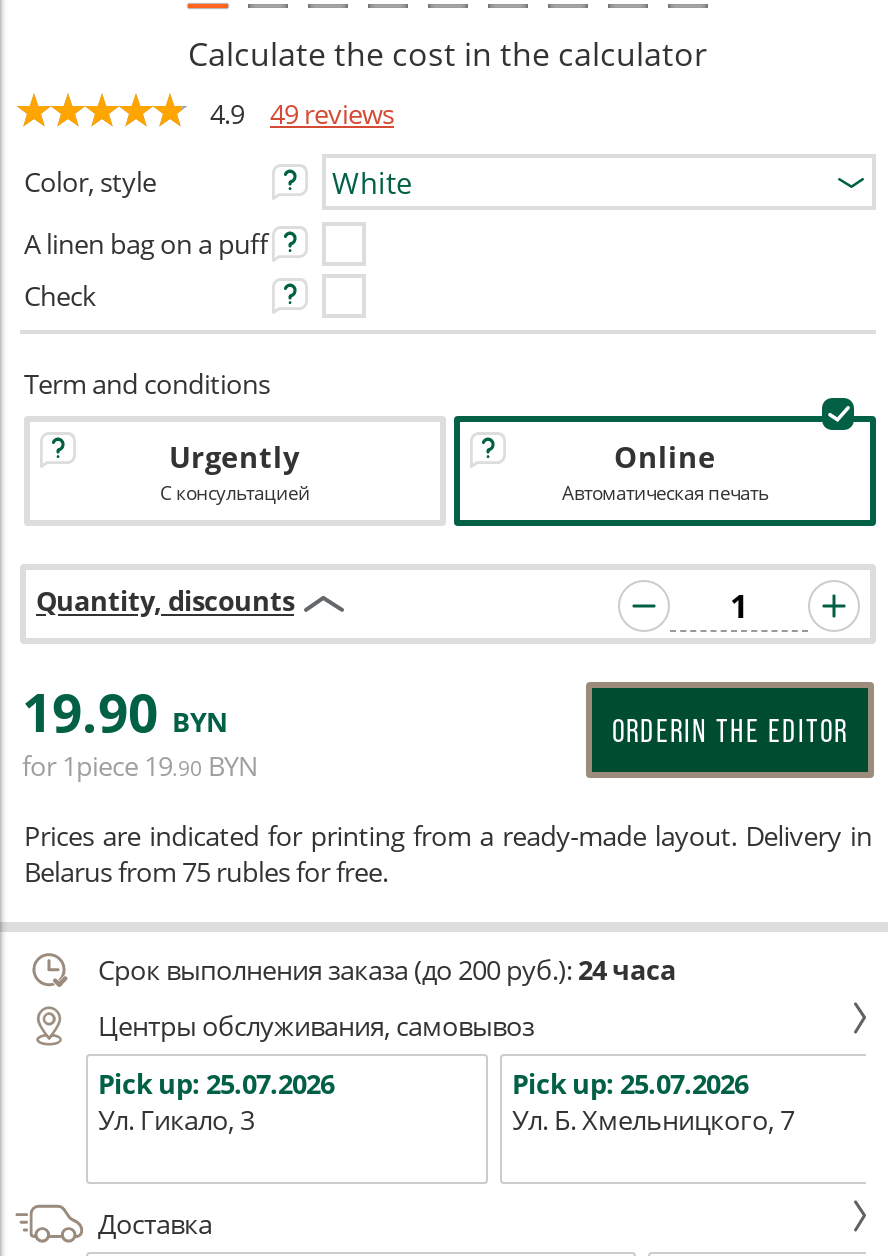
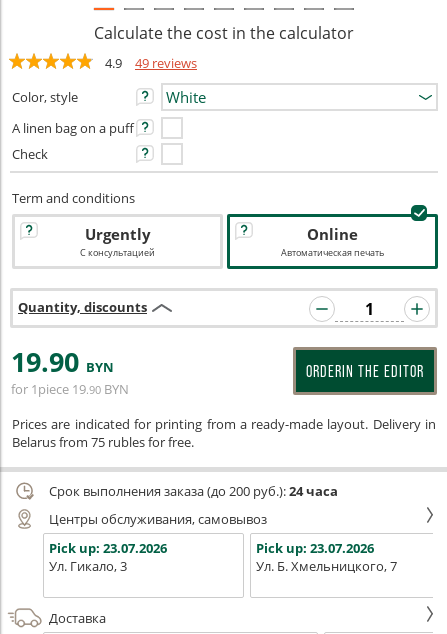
[98,1066,334,1102] Pick up: 25.07.2026 -> [49,539,167,557] Pick up: 23.07.2026
[512,1066,748,1102] Pick up: 25.07.2026 -> [256,539,374,557] Pick up: 23.07.2026

